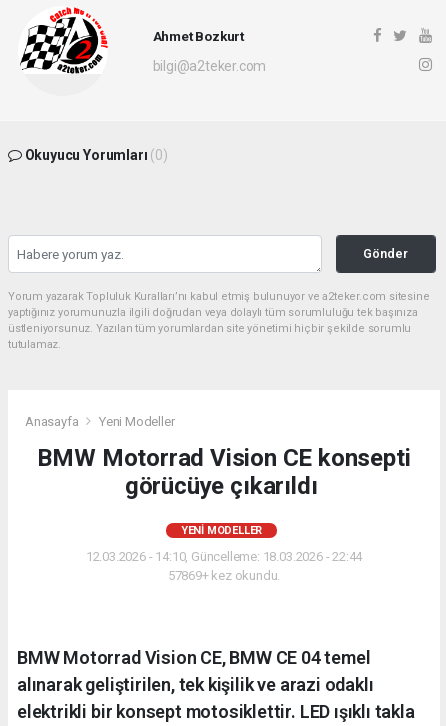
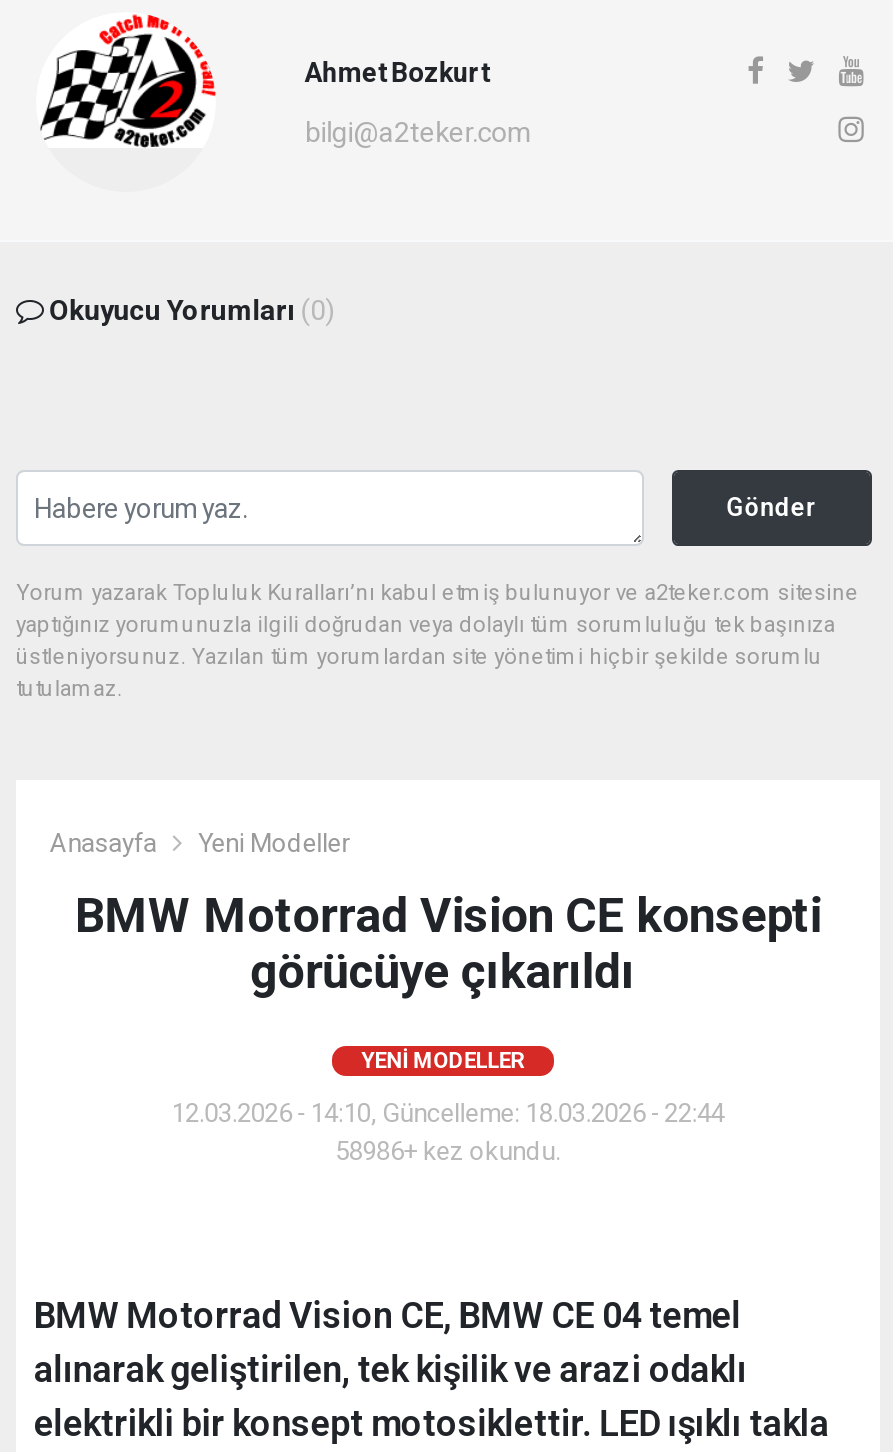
[168,568,280,583] 57869+ kez okundu. -> [335,1135,561,1165] 58986+ kez okundu.

